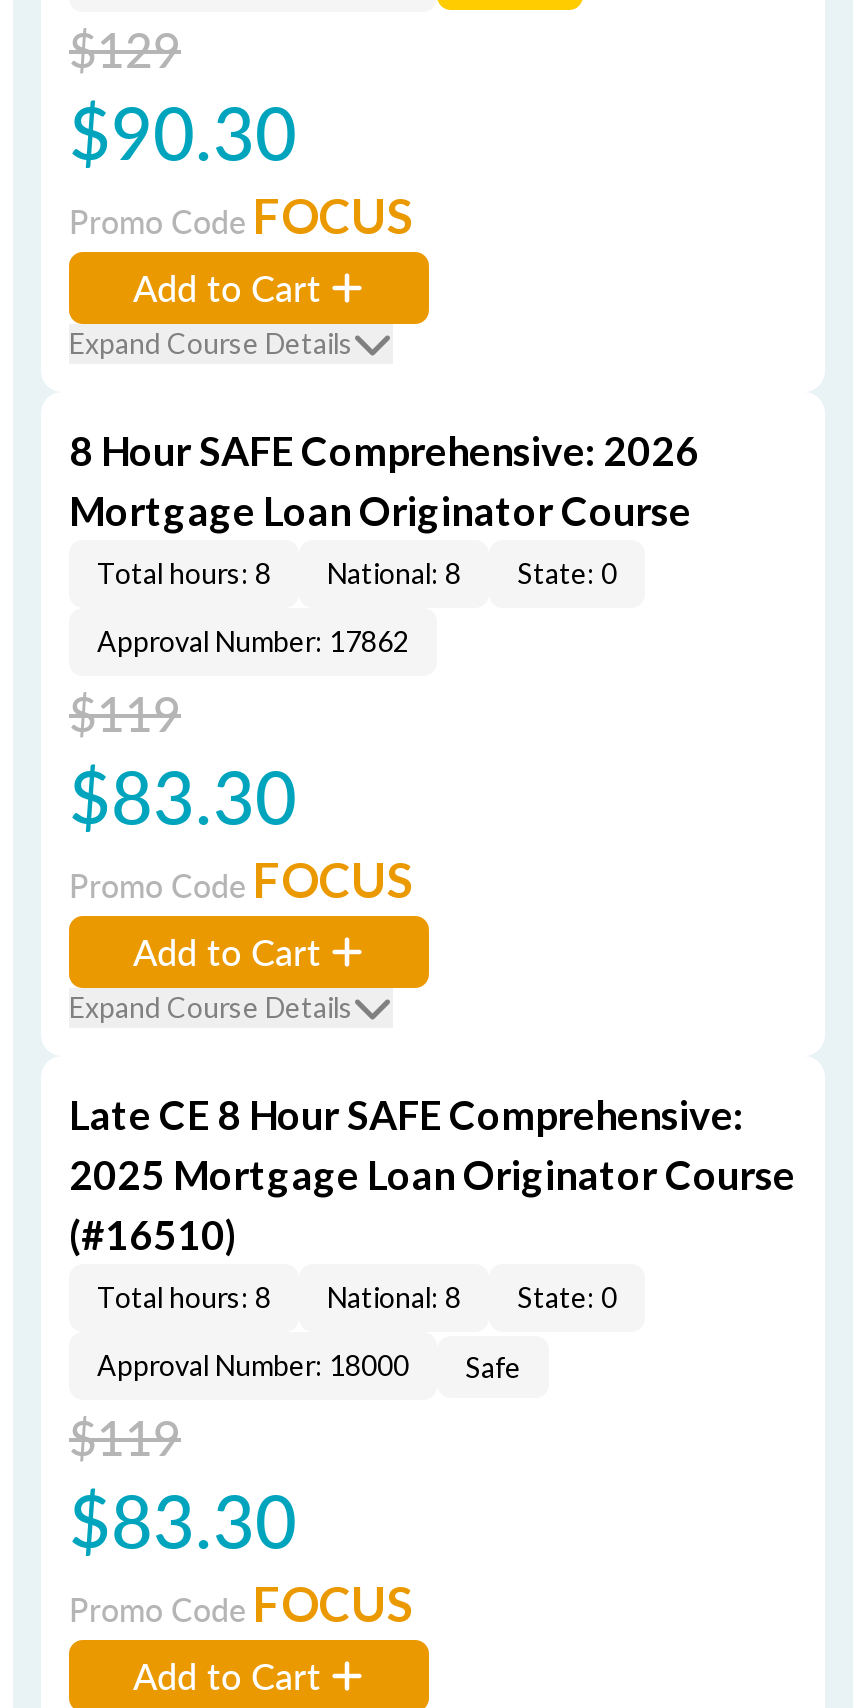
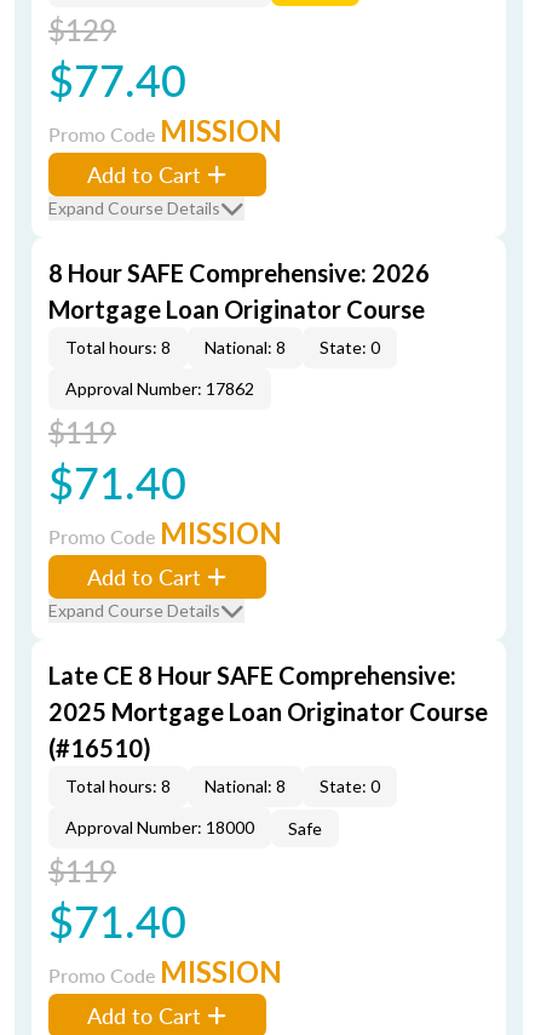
[69,80,297,182] $90.30 -> [48,48,186,110] $77.40
[69,186,413,244] Promo Code FOCUS -> [48,113,282,148] Promo Code MISSION
[69,744,297,846] $83.30 -> [48,451,186,513] $71.40
[69,850,413,908] Promo Code FOCUS -> [48,515,282,550] Promo Code MISSION
[69,1468,297,1570] $83.30 -> [48,890,186,951] $71.40
[69,1574,413,1632] Promo Code FOCUS -> [48,954,282,989] Promo Code MISSION

